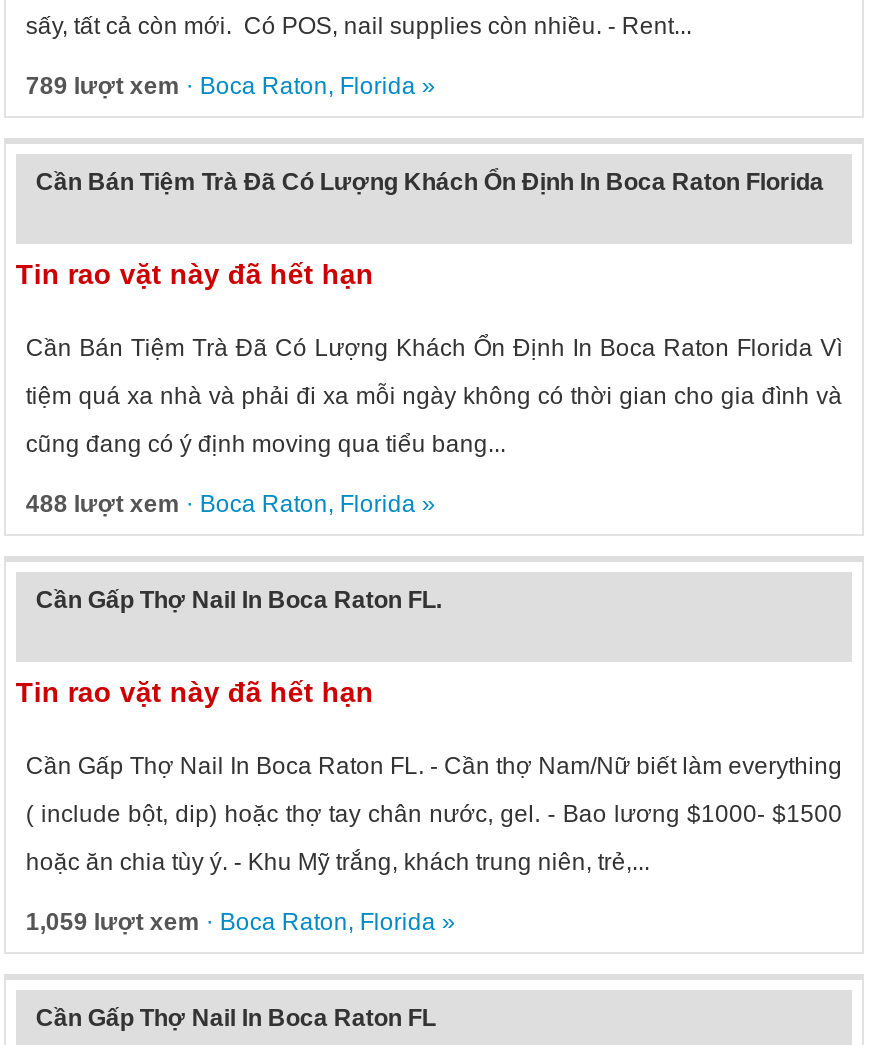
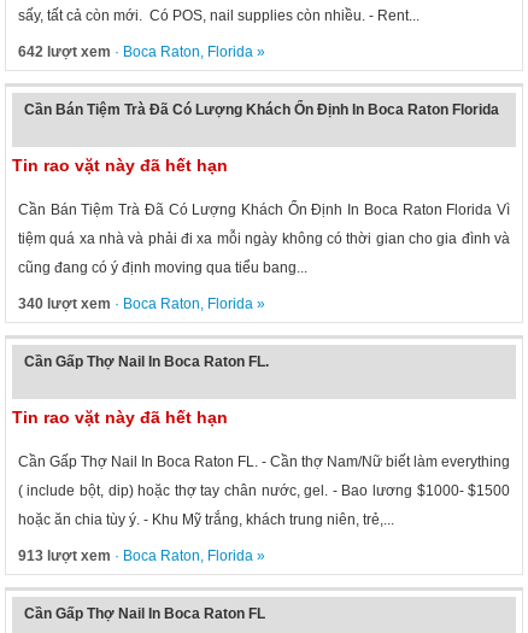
[26,71,436,99] 789 lượt xem · Boca Raton, Florida» -> [18,43,265,60] 642 lượt xem · Boca Raton, Florida»
[26,489,436,517] 488 lượt xem · Boca Raton, Florida» -> [18,295,265,312] 340 lượt xem · Boca Raton, Florida»
[26,907,456,935] 1,059 lượt xem · Boca Raton, Florida» -> [18,547,265,564] 913 lượt xem · Boca Raton, Florida»

